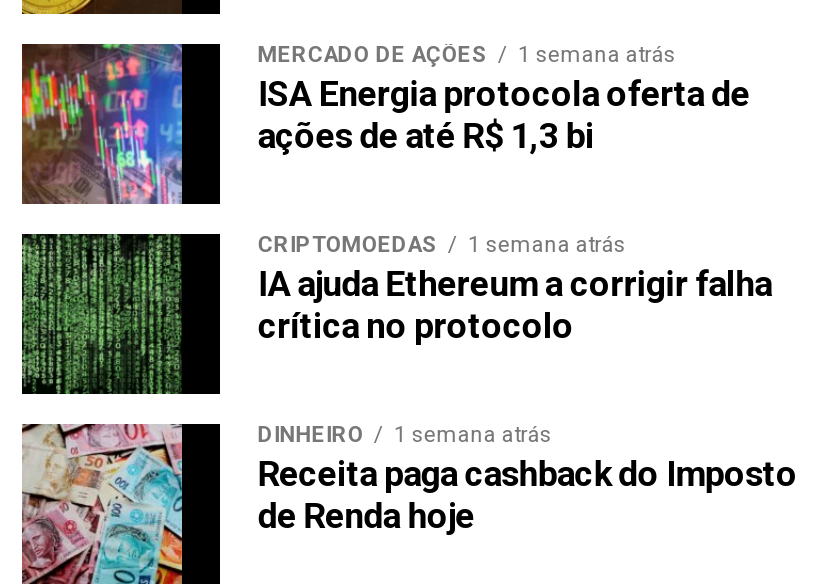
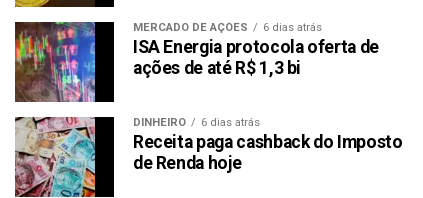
[258,42,676,68] MERCADO DE AÇÕES 1 semana atrás -> [133,21,322,34] MERCADO DE AÇÕES 6 dias atrás
[22,232,772,396] [image] | CRIPTOMOEDAS | 1 semana atrás | IA ajuda Ethereum a corrigir falha | crítica no protocolo -> none
[258,422,552,448] DINHEIRO 1 semana atrás -> [133,116,260,129] DINHEIRO 6 dias atrás

